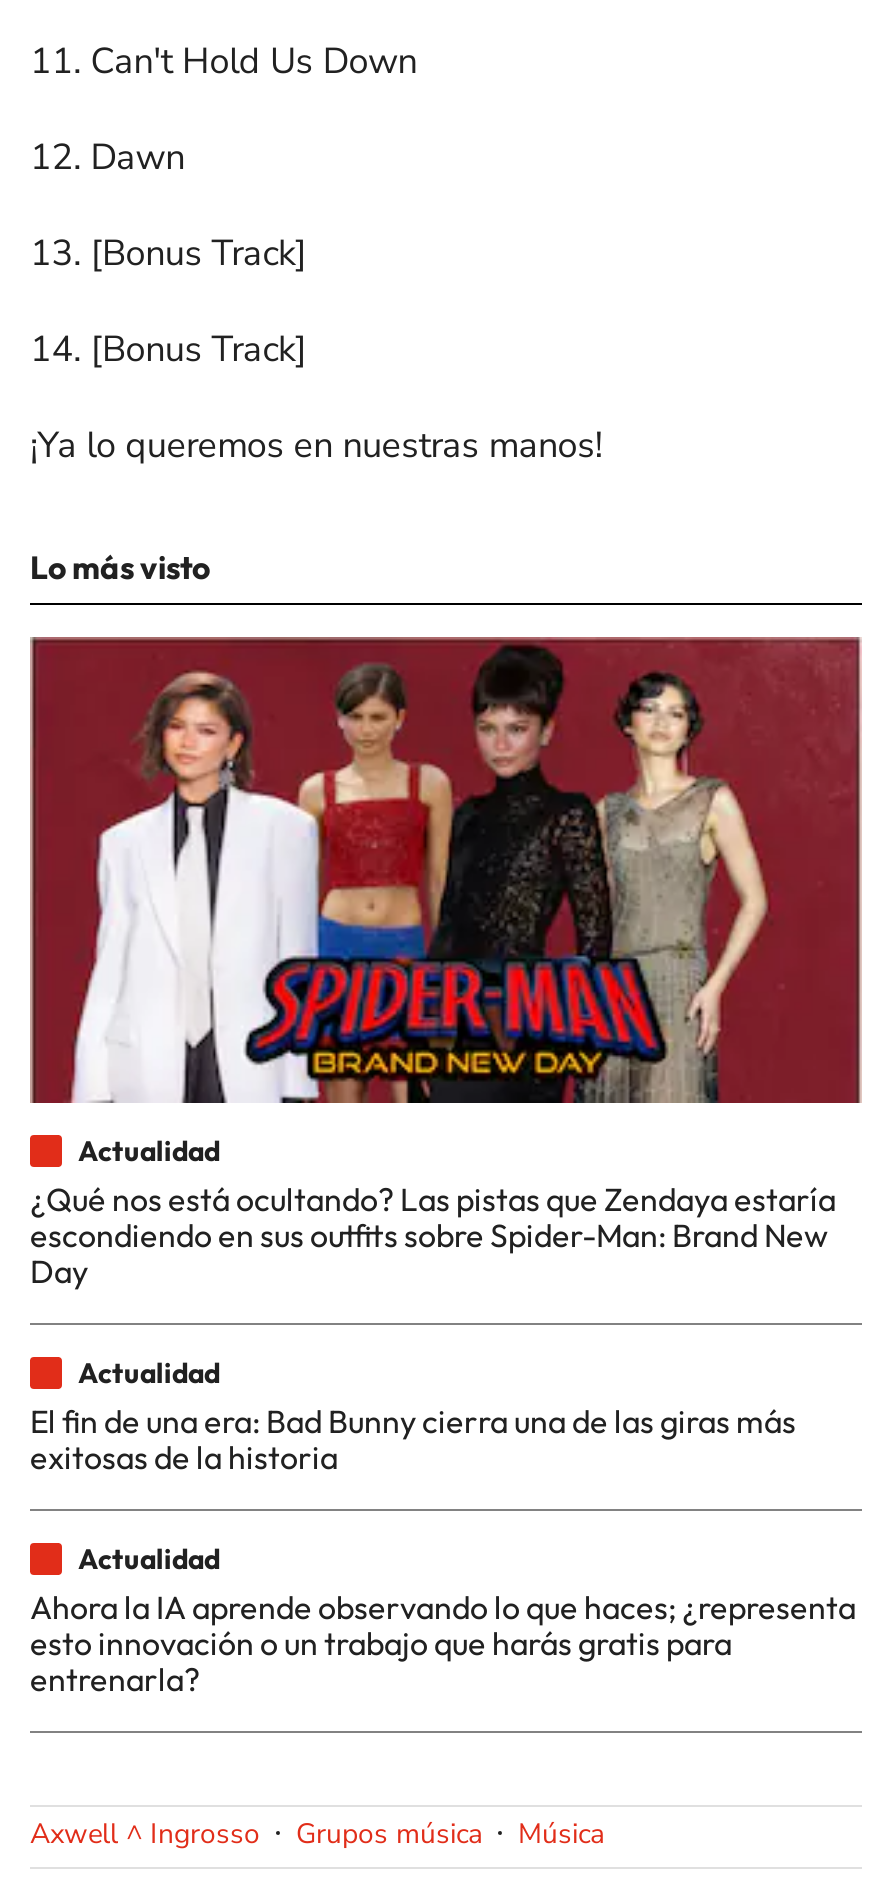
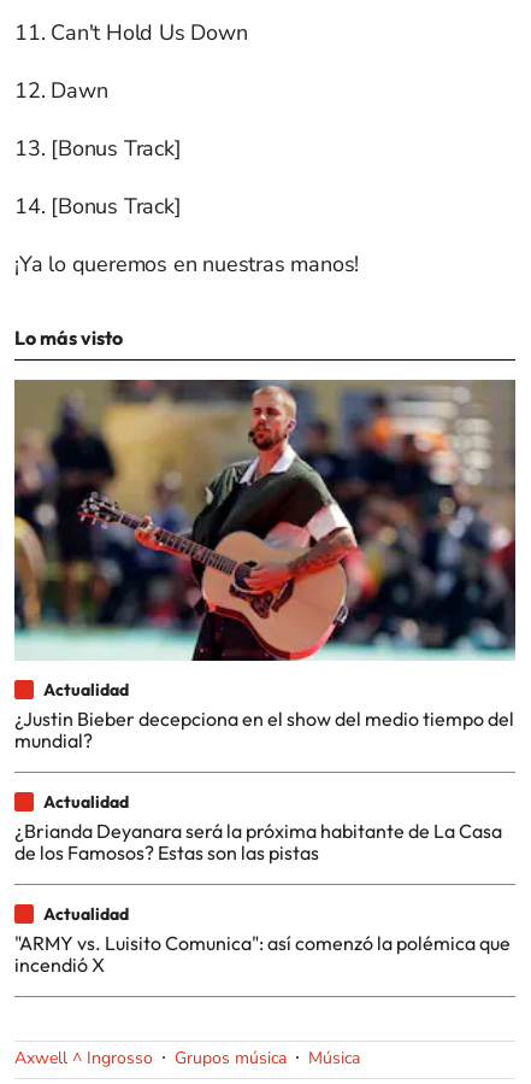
[30,635,862,1291] [image] | ¿Qué nos está ocultando? Las pistas que Zendaya estaría | escondiendo en sus outfits sobre Spider-Man: Brand New | Day -> [13,379,517,752] [image] | ¿Justin Bieber decepciona en el show del medio tiempo del | mundial?
[30,1401,796,1477] El fin de una era: Bad Bunny cierra una de las giras más | exitosas de la historia -> [14,819,502,865] ¿Brianda Deyanara será la próxima habitante de La Casa | de los Famosos? Estas son las pistas
[30,1587,856,1699] Ahora la IA aprende observando lo que haces; ¿representa | esto innovación o un trabajo que harás gratis para | entrenarla? -> [14,931,511,977] "ARMY vs. Luisito Comunica": así comenzó la polémica que | incendió X

